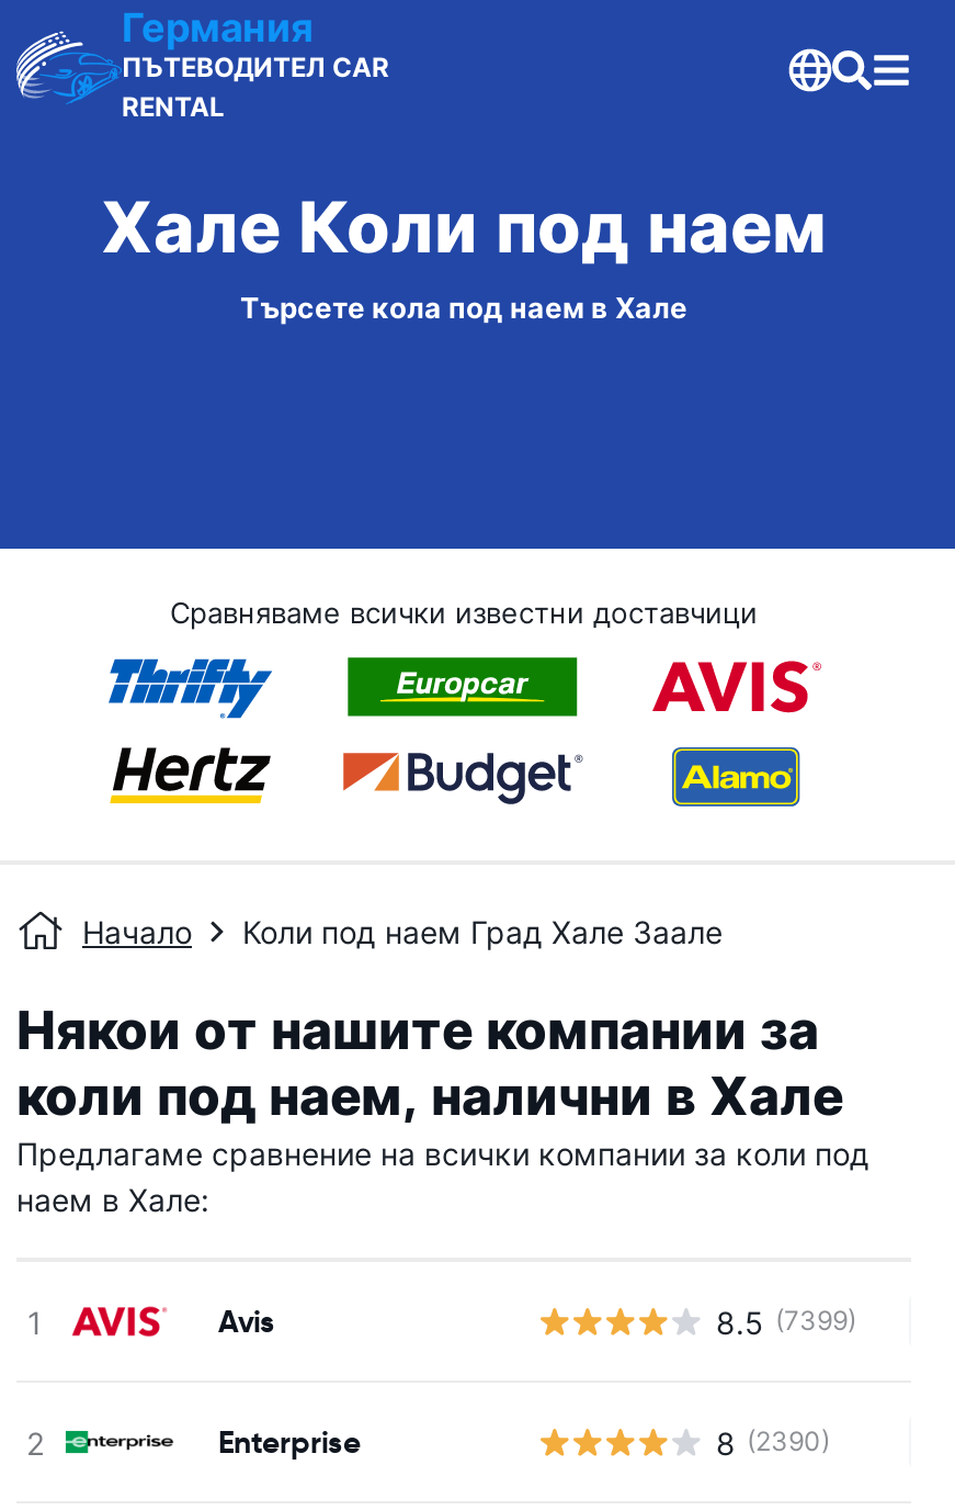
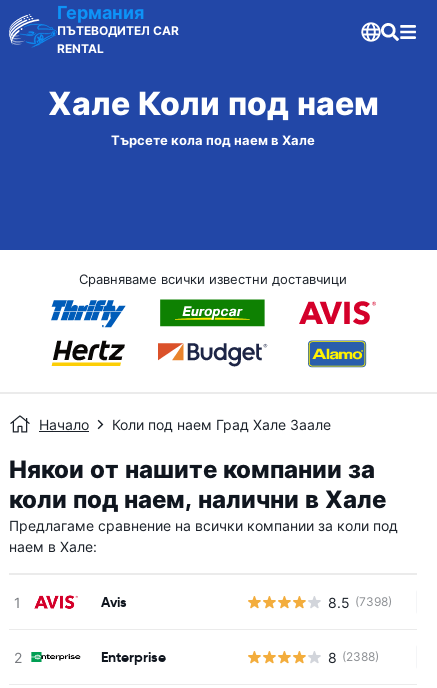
[716,1303,856,1340] 8.5 (7399) -> [328,593,392,610] 8.5 (7398)
[716,1423,830,1461] 8 (2390) -> [328,648,379,665] 8 (2388)

